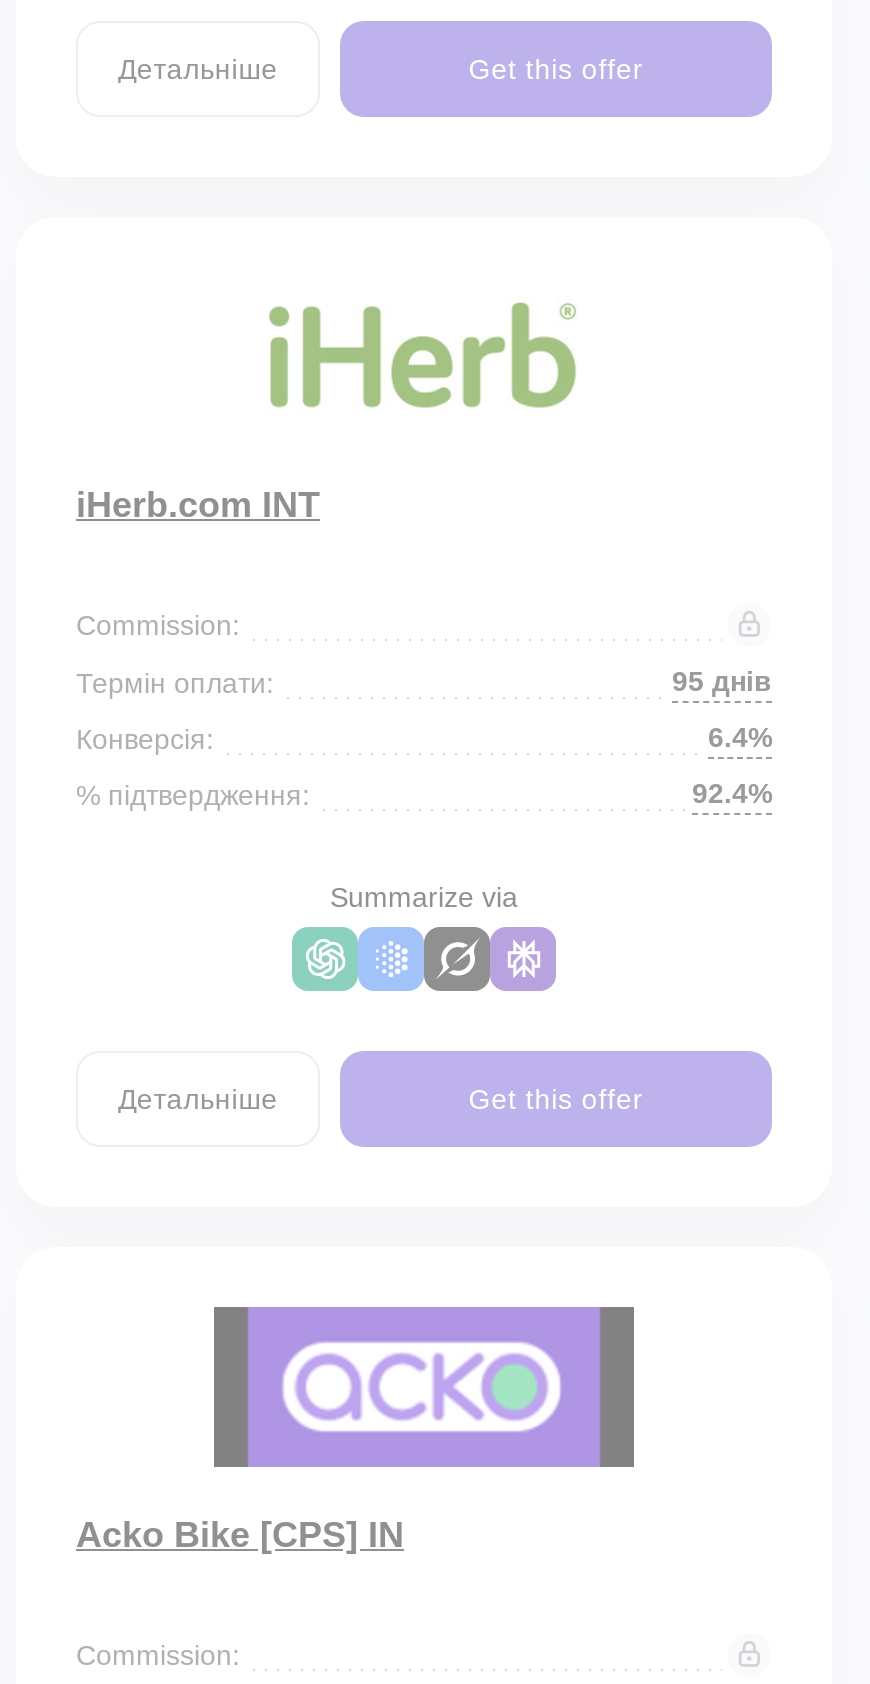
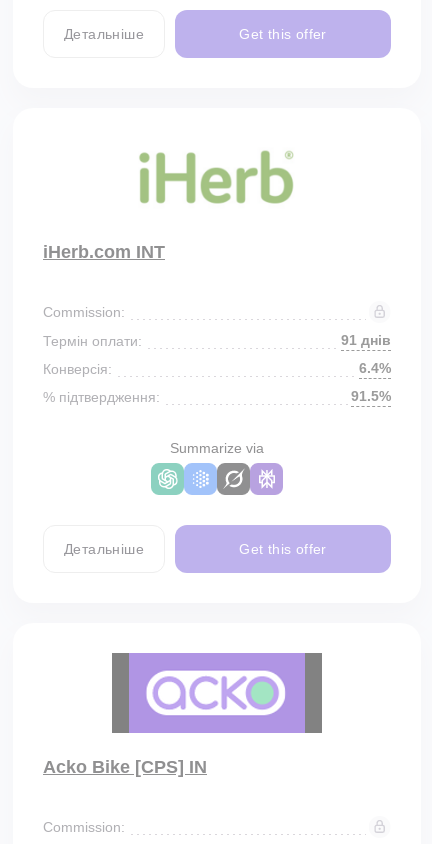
[672,665,772,697] 95 днів -> [341,332,391,348] 91 днів
[692,777,772,809] 92.4% -> [351,388,391,404] 91.5%

